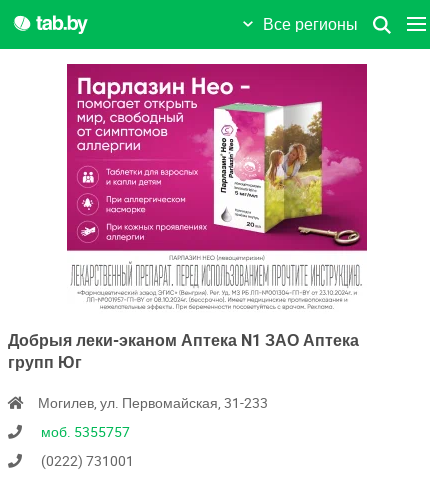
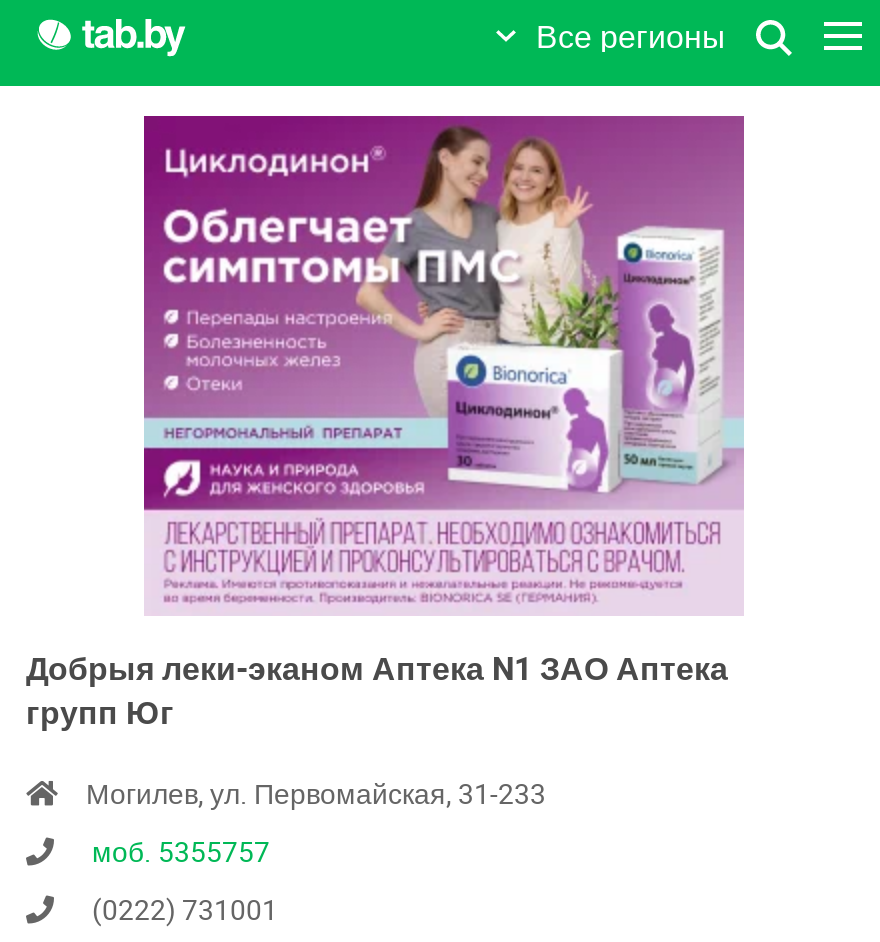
[66,64,368,312] [image] -> [142,116,744,614] [image]

